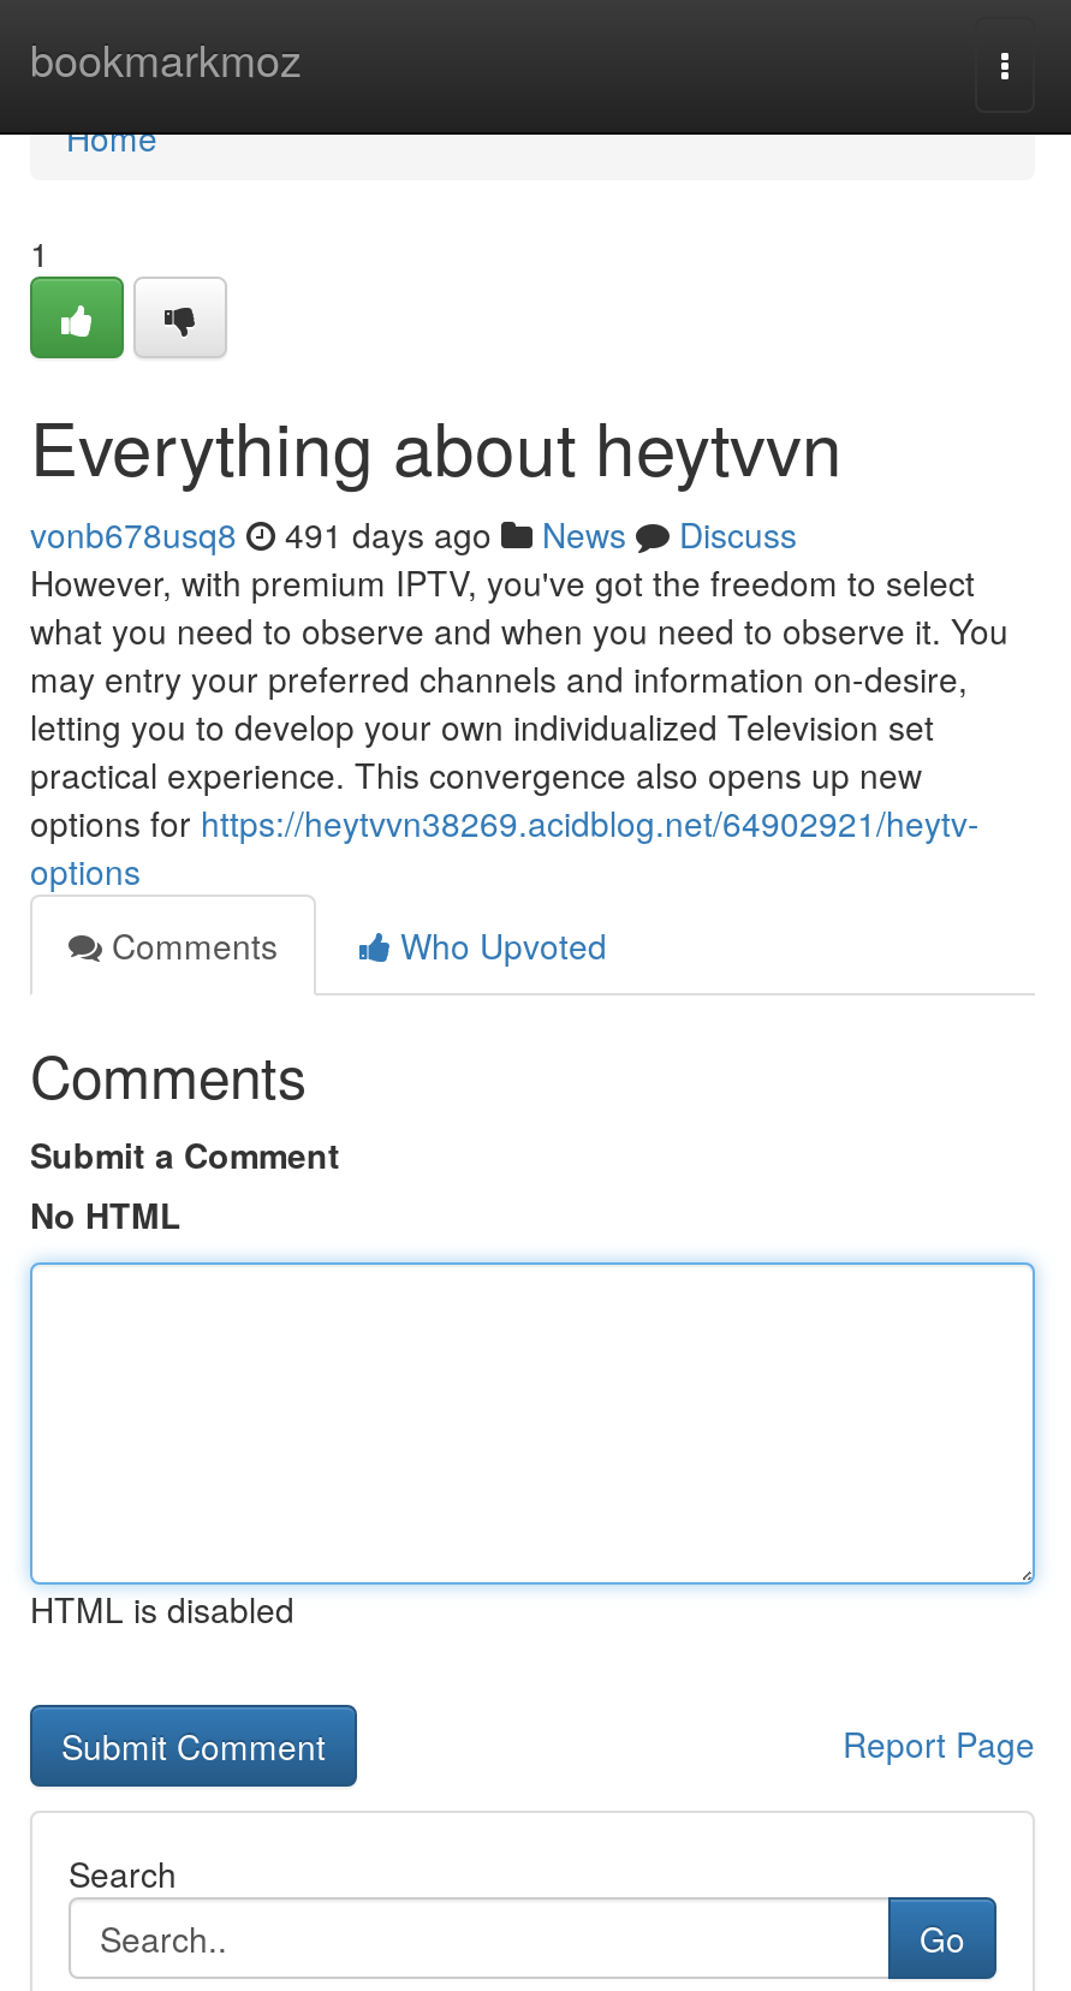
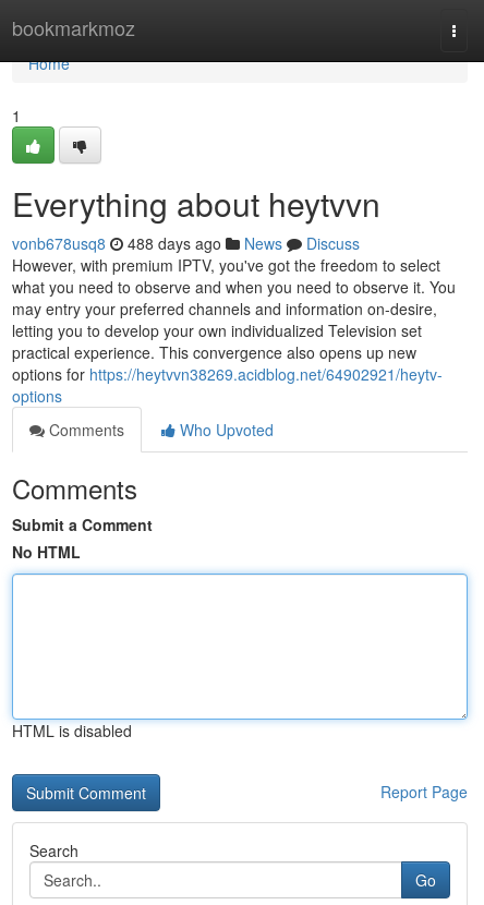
[30,510,797,558] vonb678usq8 491 days ago News Discuss -> [12,232,360,254] vonb678usq8 488 days ago News Discuss

